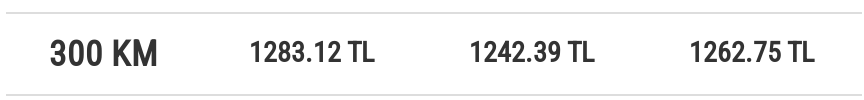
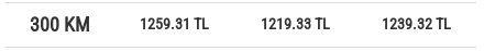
[249,36,375,68] 1283.12 TL -> [139,15,208,33] 1259.31 TL
[469,36,595,68] 1242.39 TL -> [260,15,329,33] 1219.33 TL
[689,36,815,68] 1262.75 TL -> [381,15,450,33] 1239.32 TL

